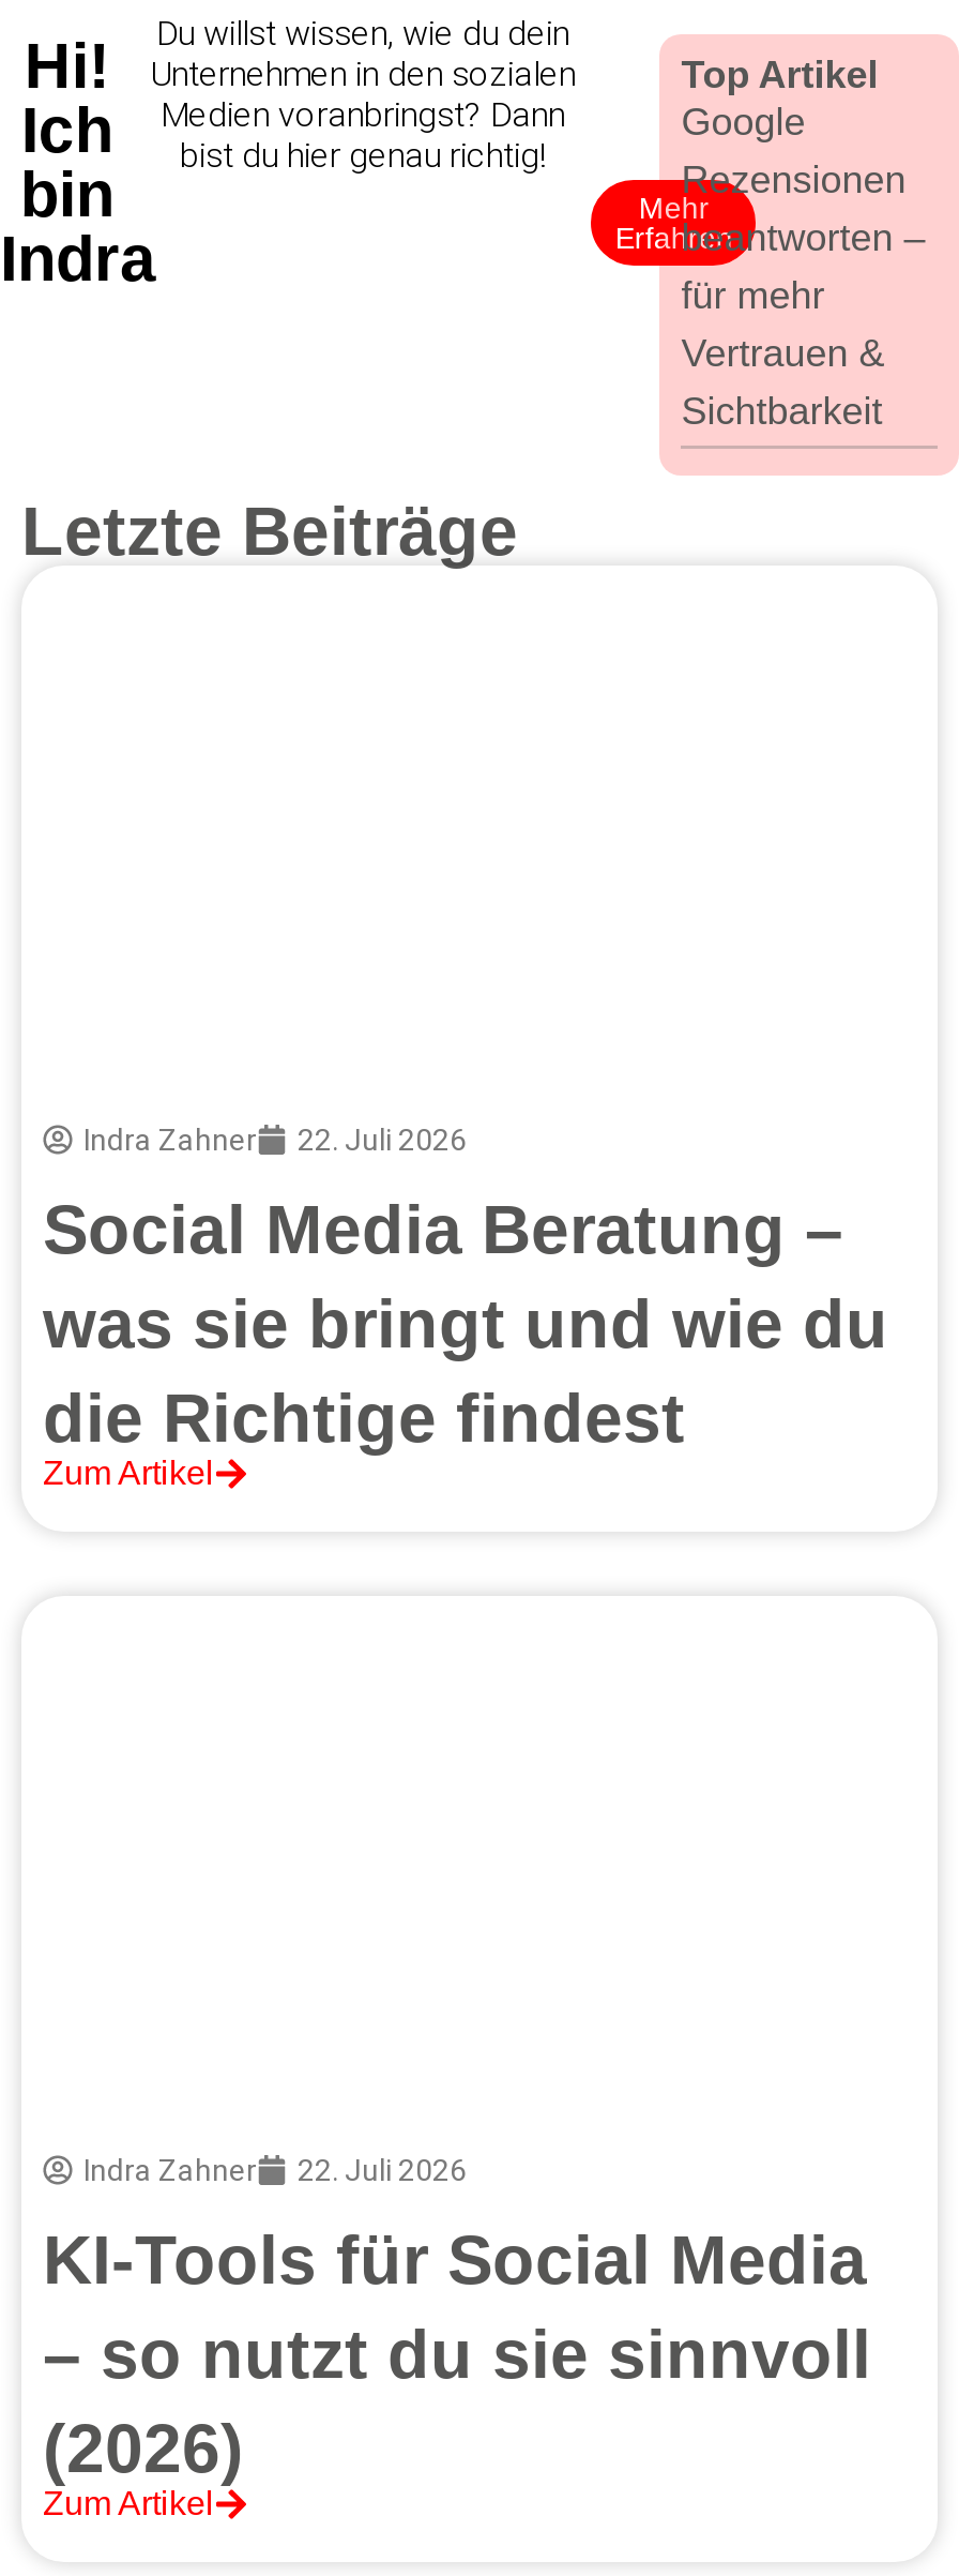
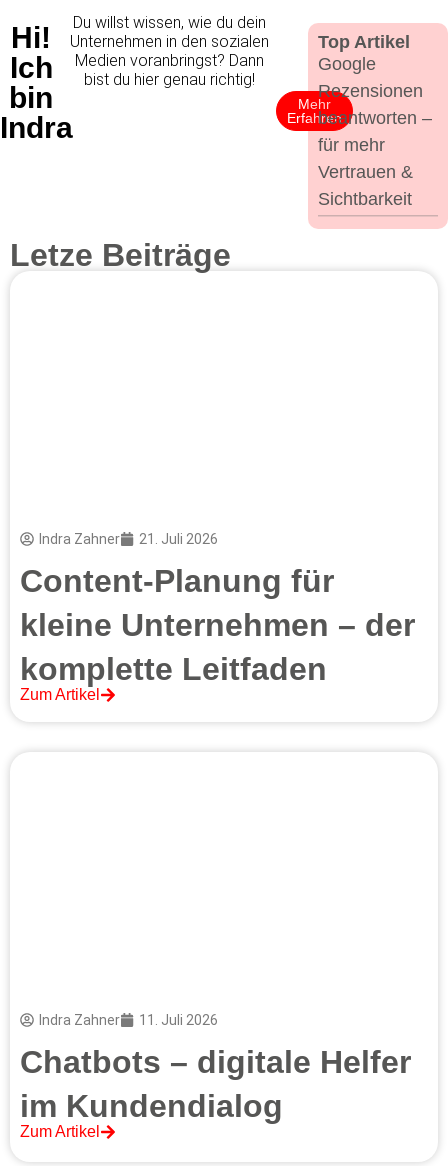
[21,492,518,569] Letzte Beiträge -> [10,237,231,273] Letze Beiträge
[43,1122,888,1456] 22. Juli 2026 | Social Media Beratung – | was sie bringt und wie du | die Richtige findest -> [20,531,415,687] 21. Juli 2026 | Content-Planung für | kleine Unternehmen – der | komplette Leitfaden
[43,2152,871,2486] 22. Juli 2026 | KI-Tools für Social Media | – so nutzt du sie sinnvoll | (2026) -> [20,1012,411,1124] 11. Juli 2026 | Chatbots – digitale Helfer | im Kundendialog

